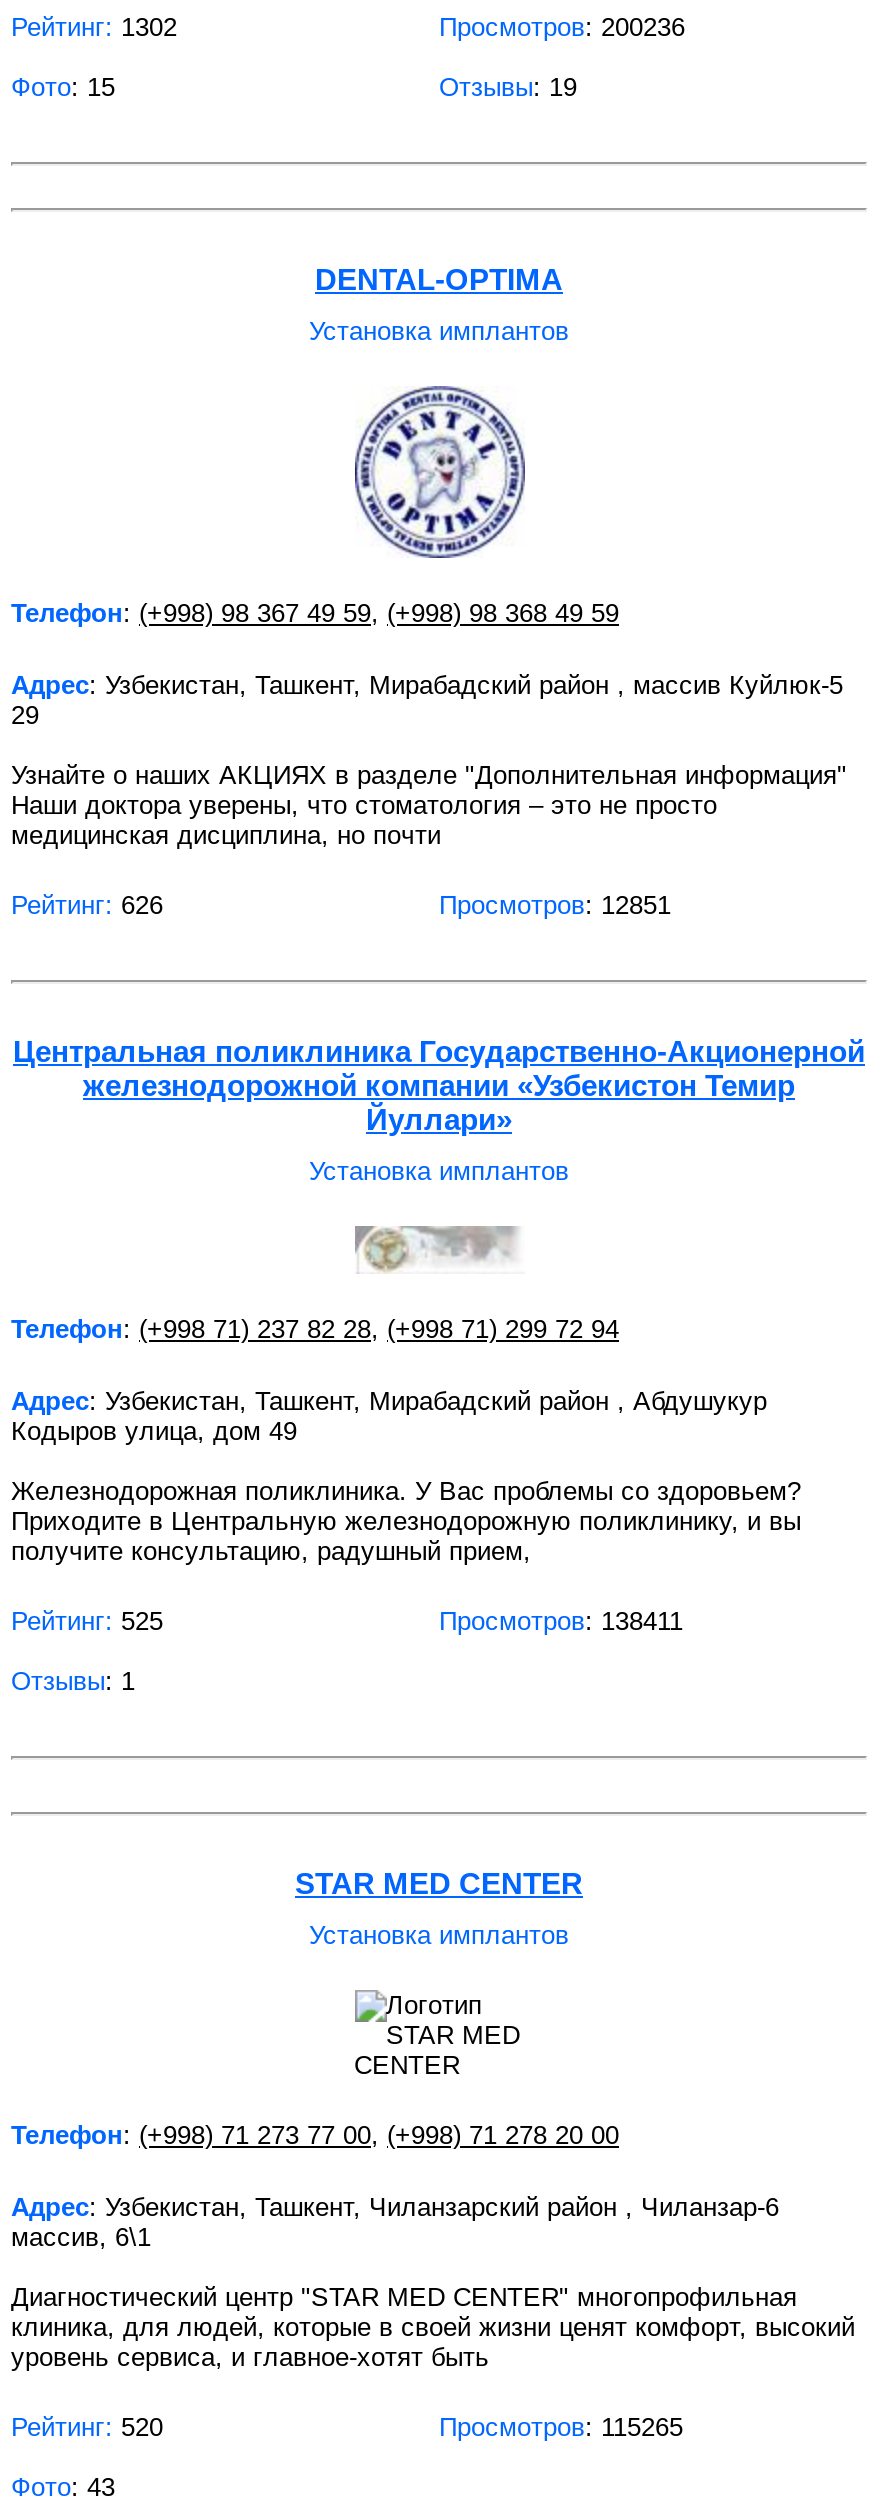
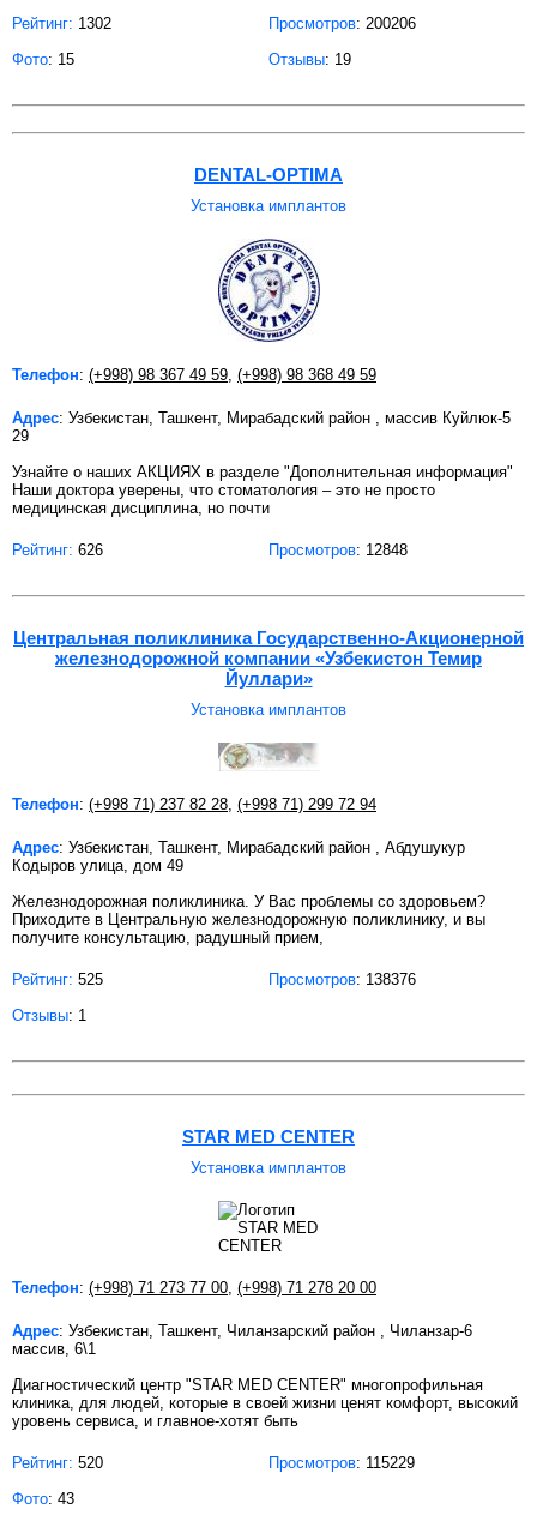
[439,11,685,41] Просмотров: 200236 -> [268,14,416,32] Просмотров: 200206
[439,890,671,920] Просмотров: 12851 -> [268,541,408,559] Просмотров: 12848
[439,1606,683,1636] Просмотров: 138411 -> [268,970,416,988] Просмотров: 138376
[439,2411,683,2441] Просмотров: 115265 -> [268,1453,415,1471] Просмотров: 115229

